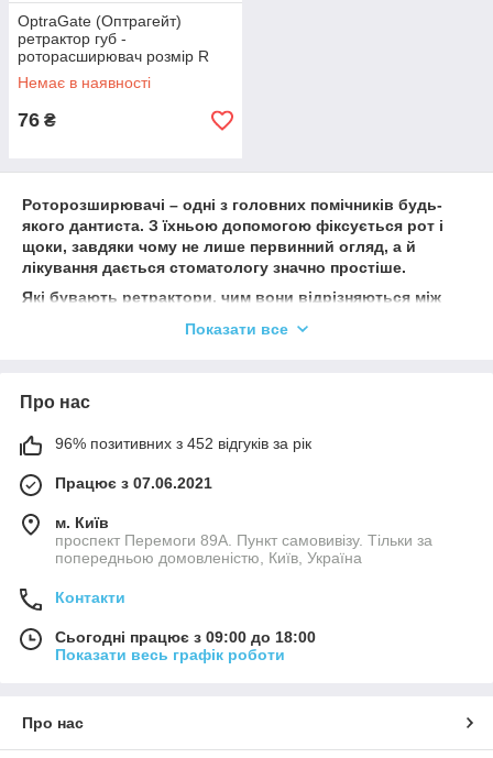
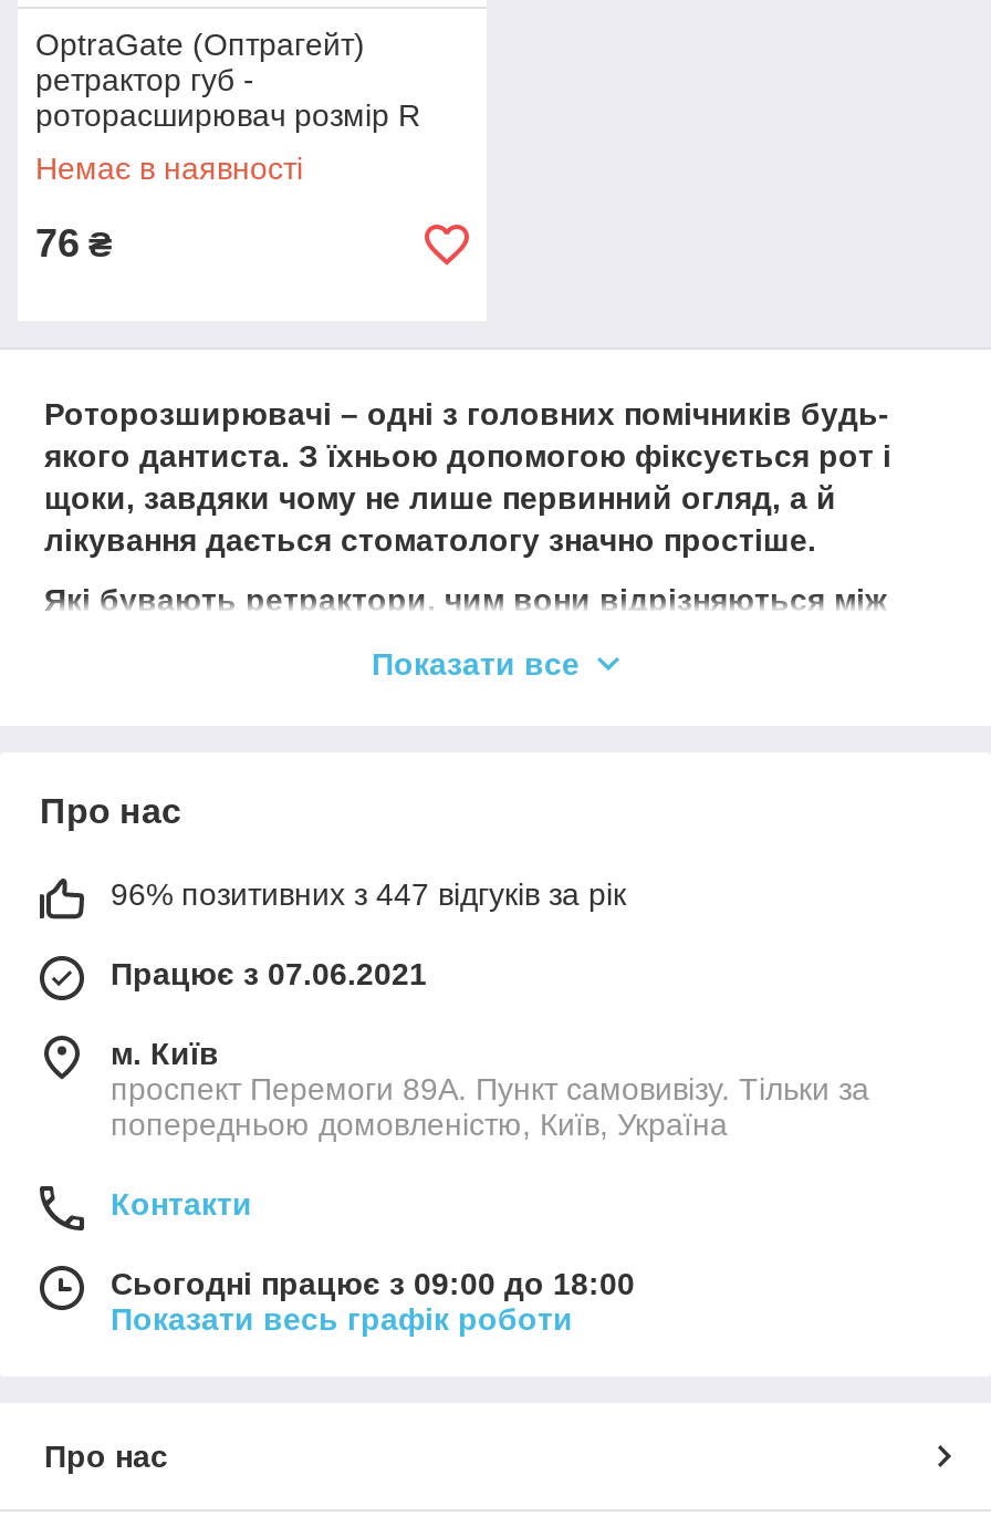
[55,435,311,452] 96% позитивних з 452 відгуків за рік -> [111,876,626,912] 96% позитивних з 447 відгуків за рік

